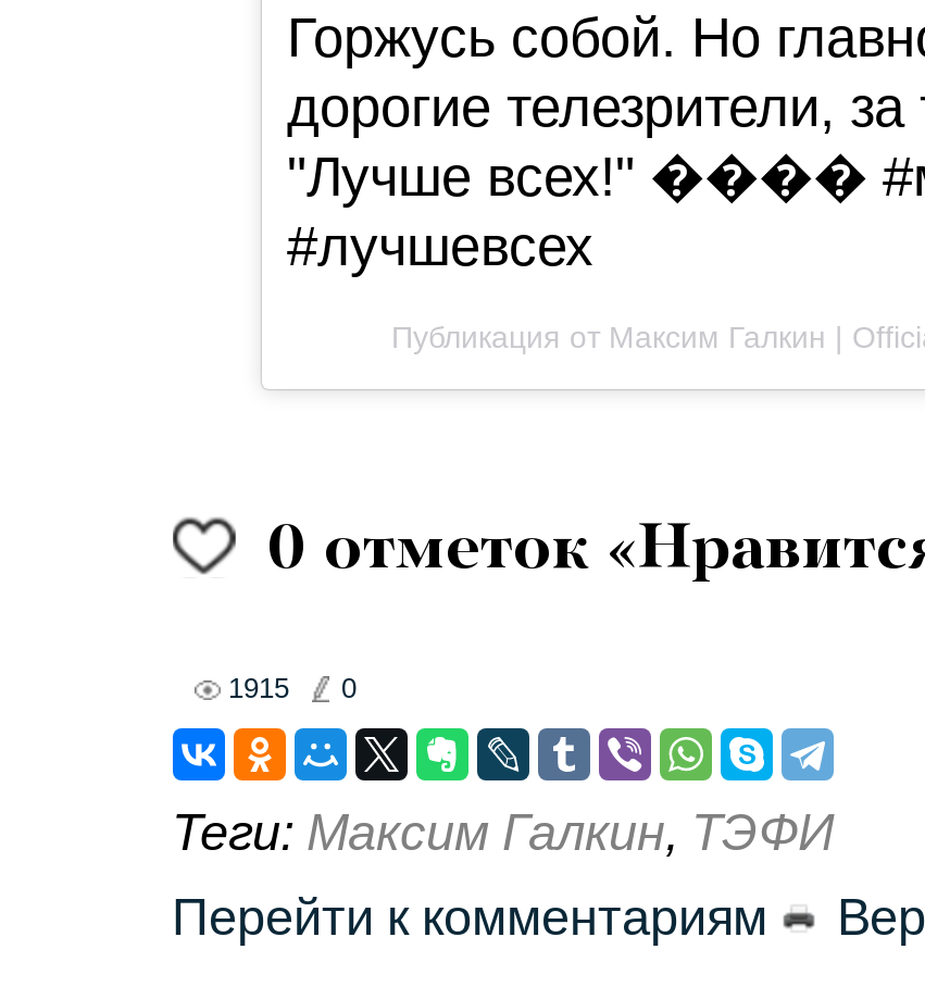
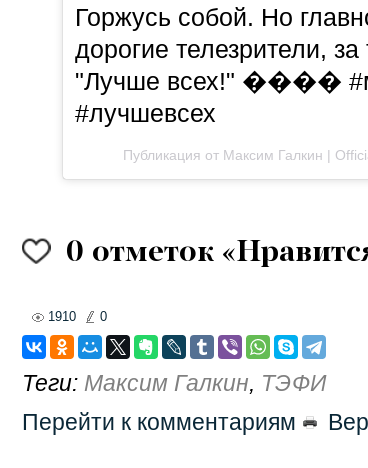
[228,671,357,703] 1915 0 -> [47,308,106,323] 1910 0

